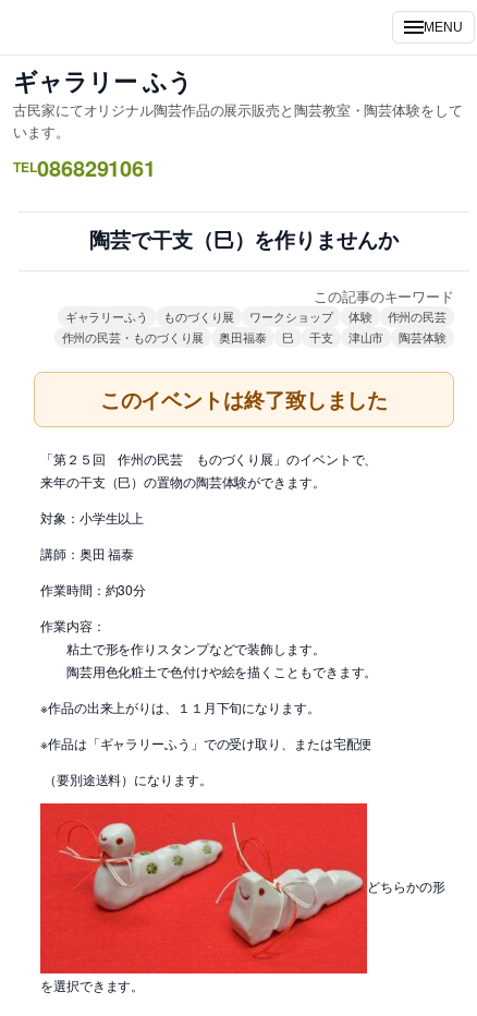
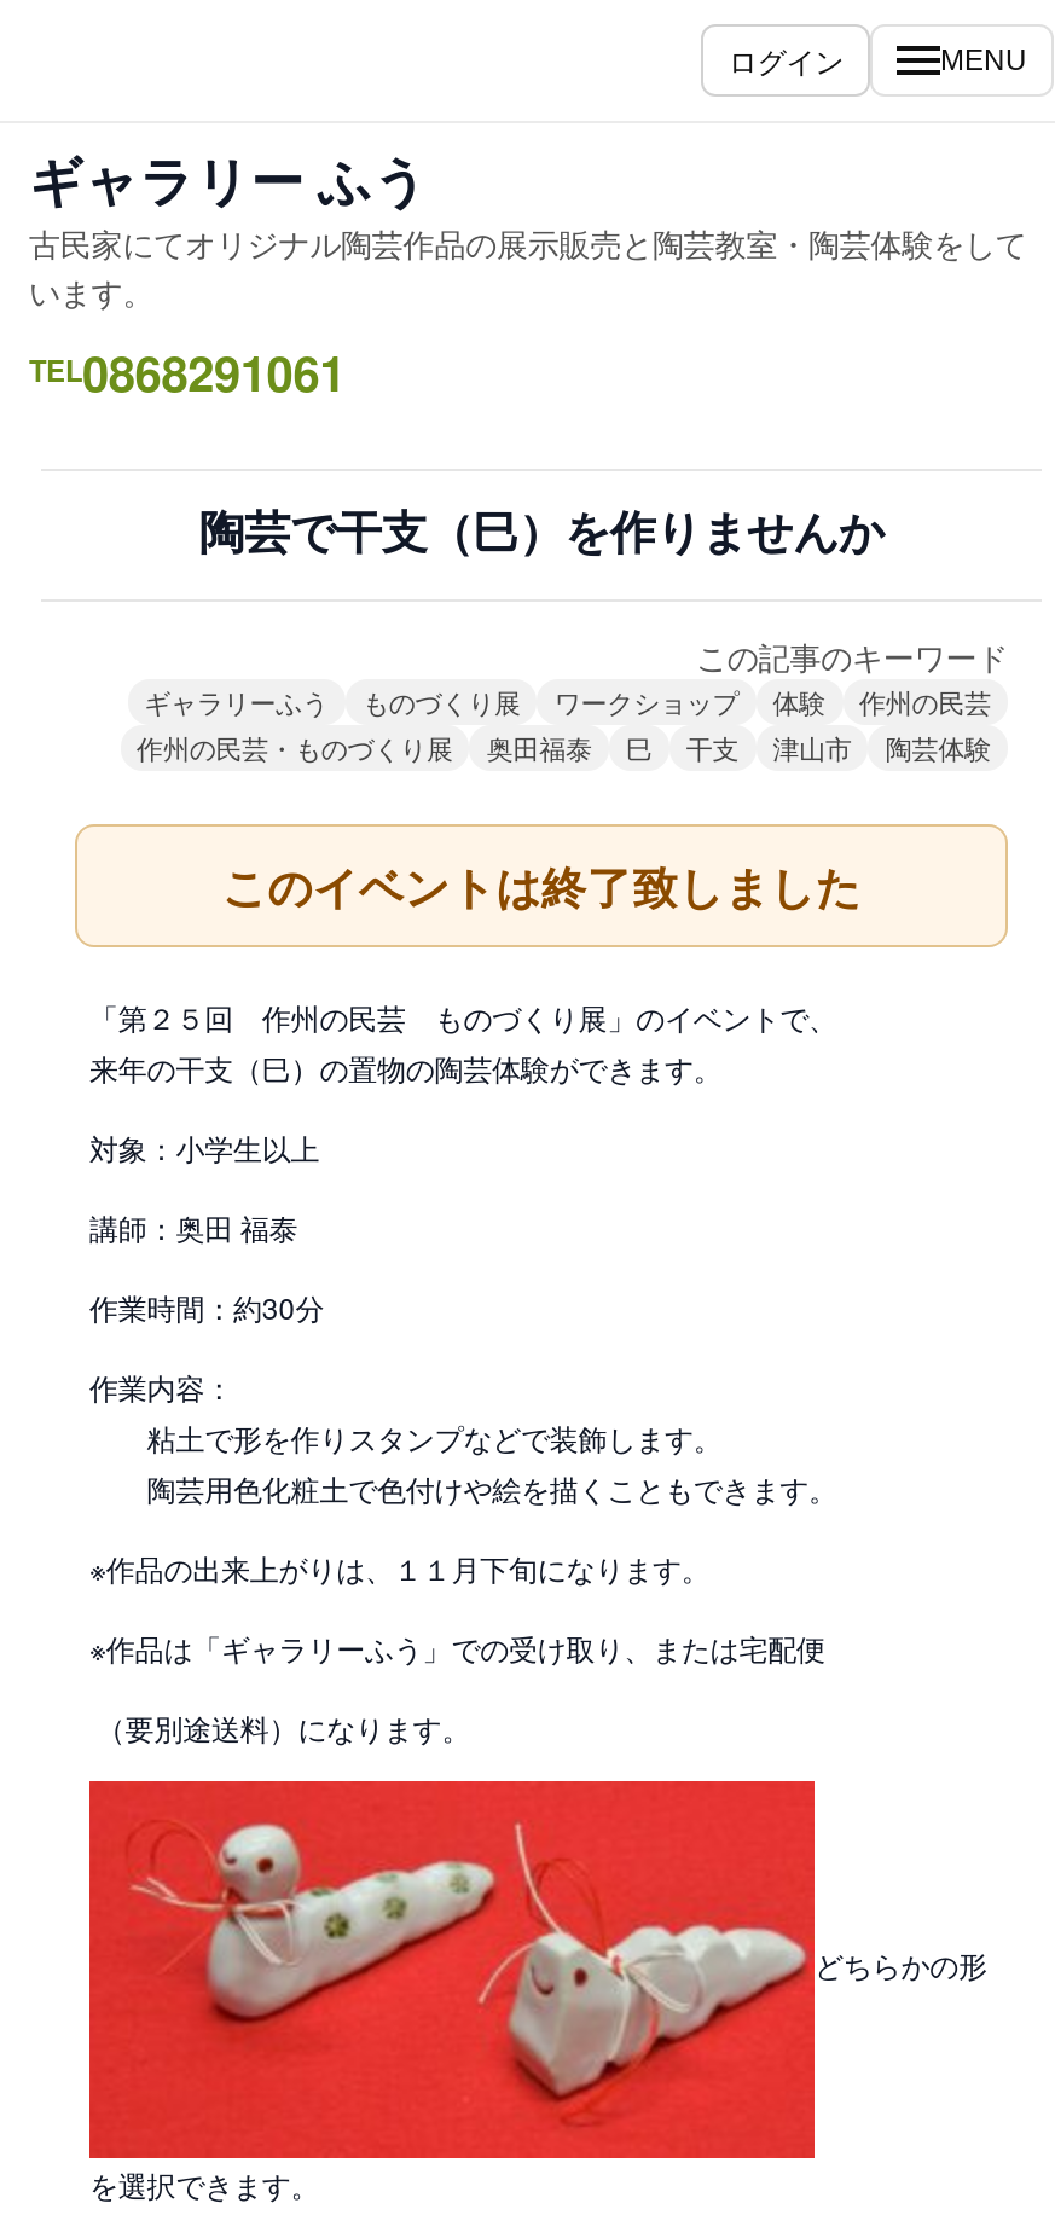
none -> [728,39,844,80] ログイン

